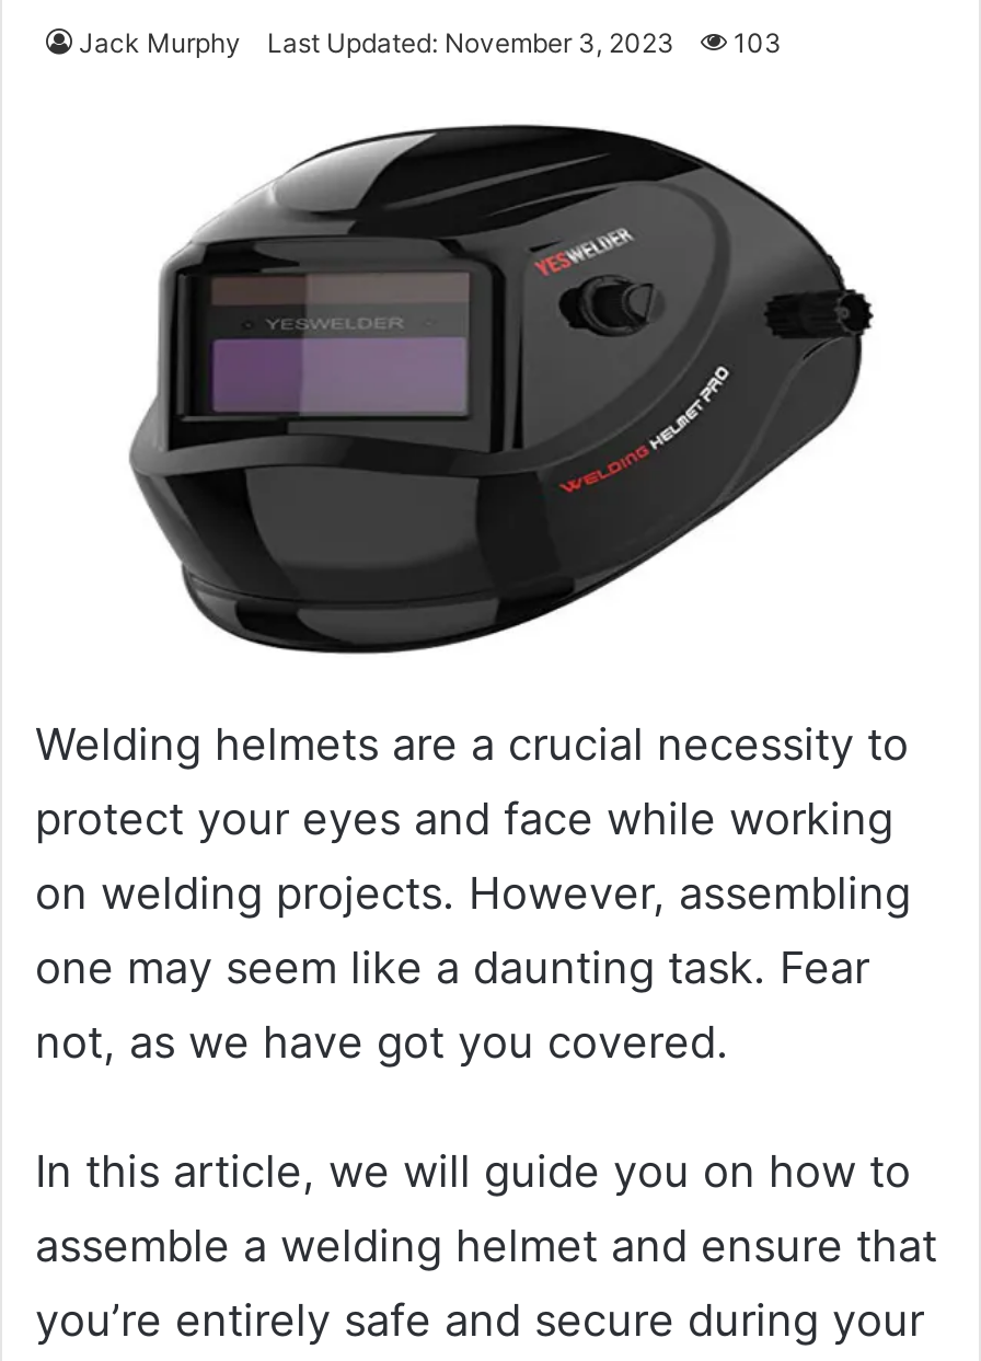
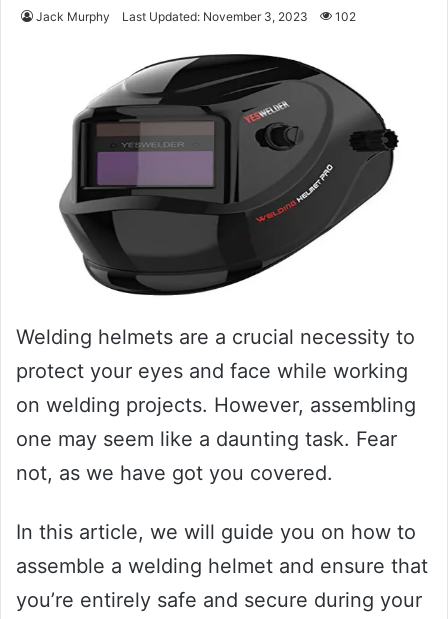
[79,26,782,59] Jack Murphy Last Updated: November 3, 2023 103 -> [36,9,356,24] Jack Murphy Last Updated: November 3, 2023 102

